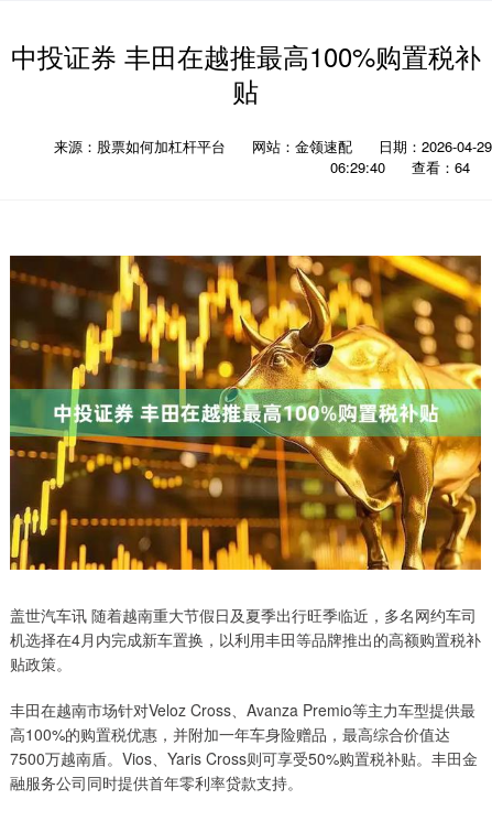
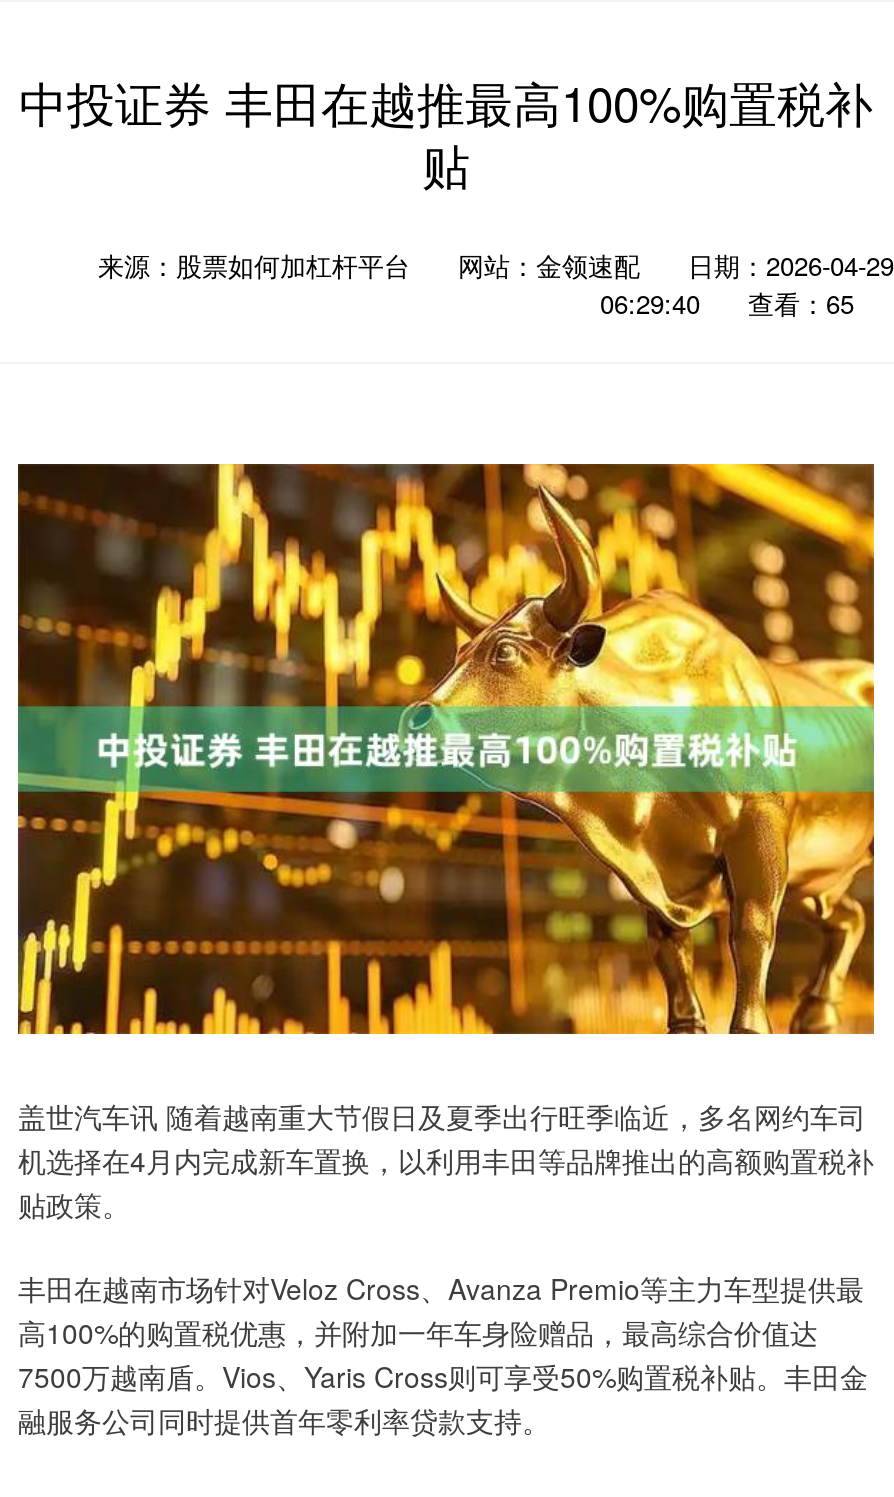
[330,156,470,177] 06:29:40 查看：64 -> [600,284,854,322] 06:29:40 查看：65

